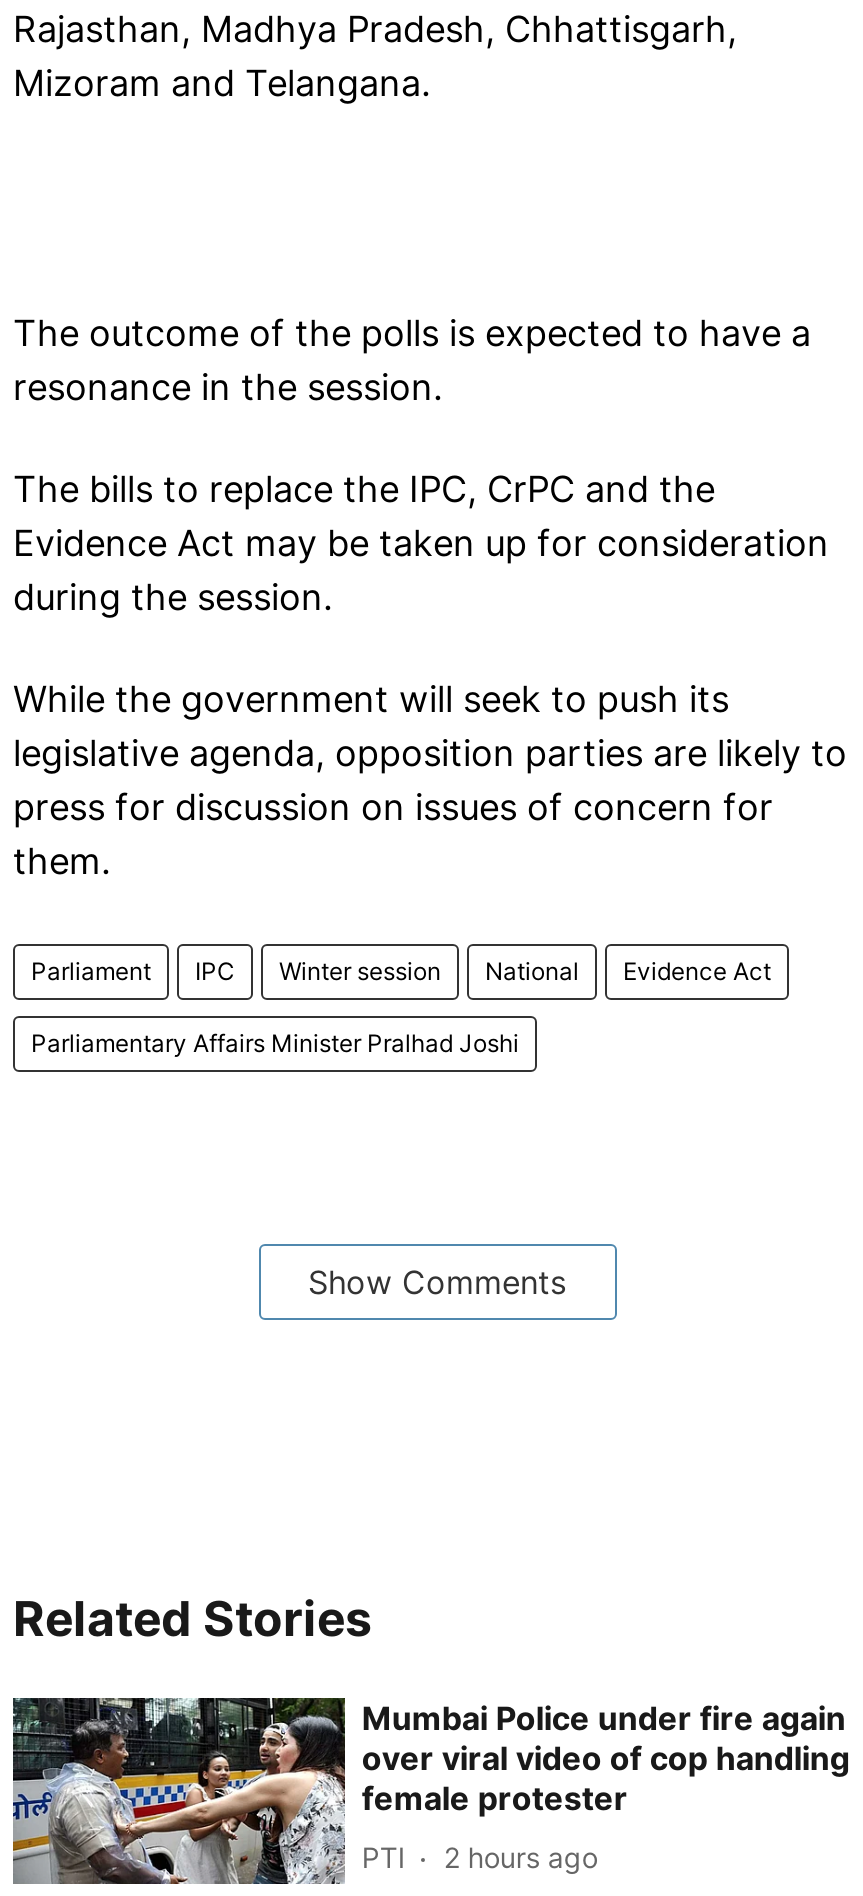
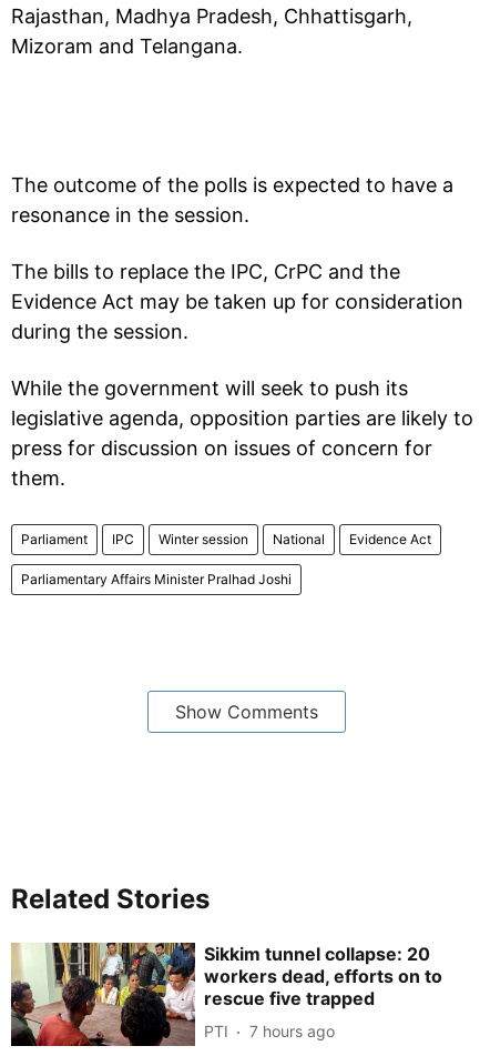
[11,1696,850,1886] [image] | Mumbai Police under fire again | over viral video of cop handling | female protester -> [10,942,443,1047] [image] | Sikkim tunnel collapse: 20 | workers dead, efforts on to | rescue five trapped
[362,1840,598,1874] PTI 2 hours ago -> [204,1022,335,1040] PTI 7 hours ago

